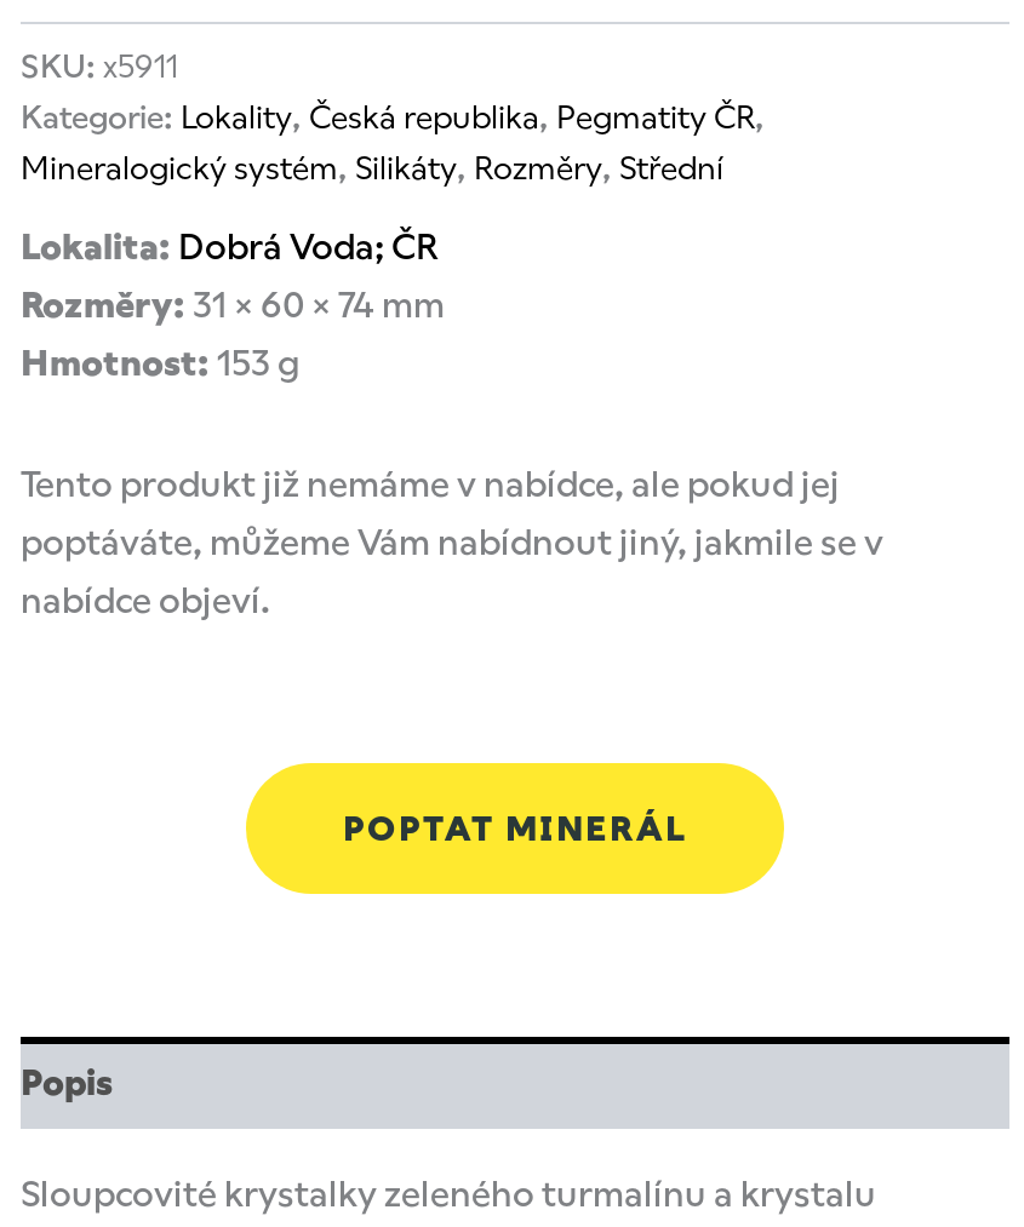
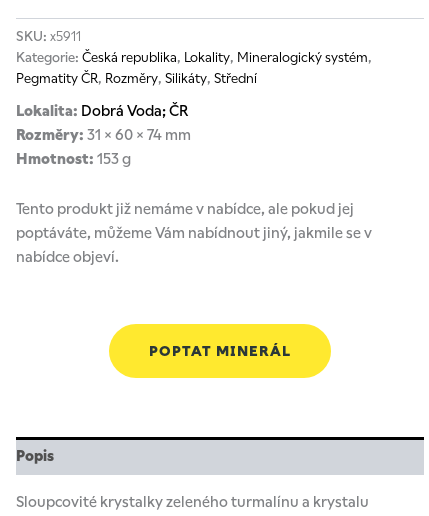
[21,99,765,135] Kategorie: Lokality, Česká republika, Pegmatity ČR, -> [16,50,372,65] Kategorie: Česká republika, Lokality, Mineralogický systém,
[21,150,723,186] Mineralogický systém, Silikáty, Rozměry, Střední -> [16,71,257,86] Pegmatity ČR, Rozměry, Silikáty, Střední

